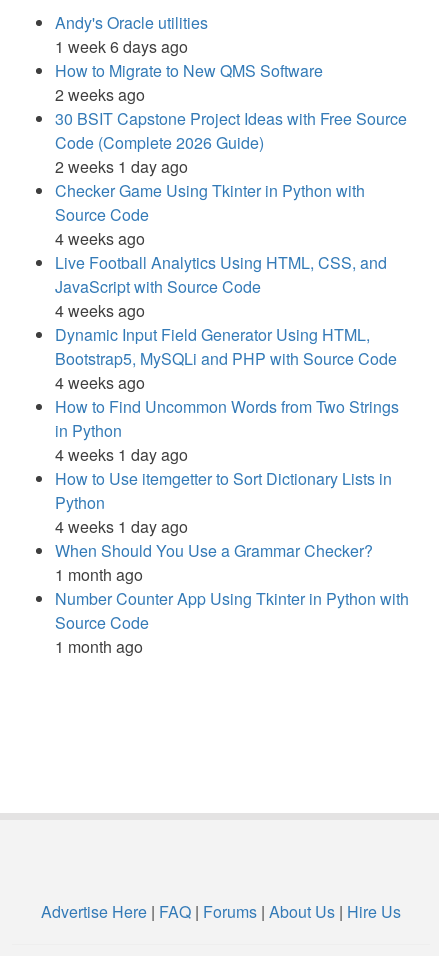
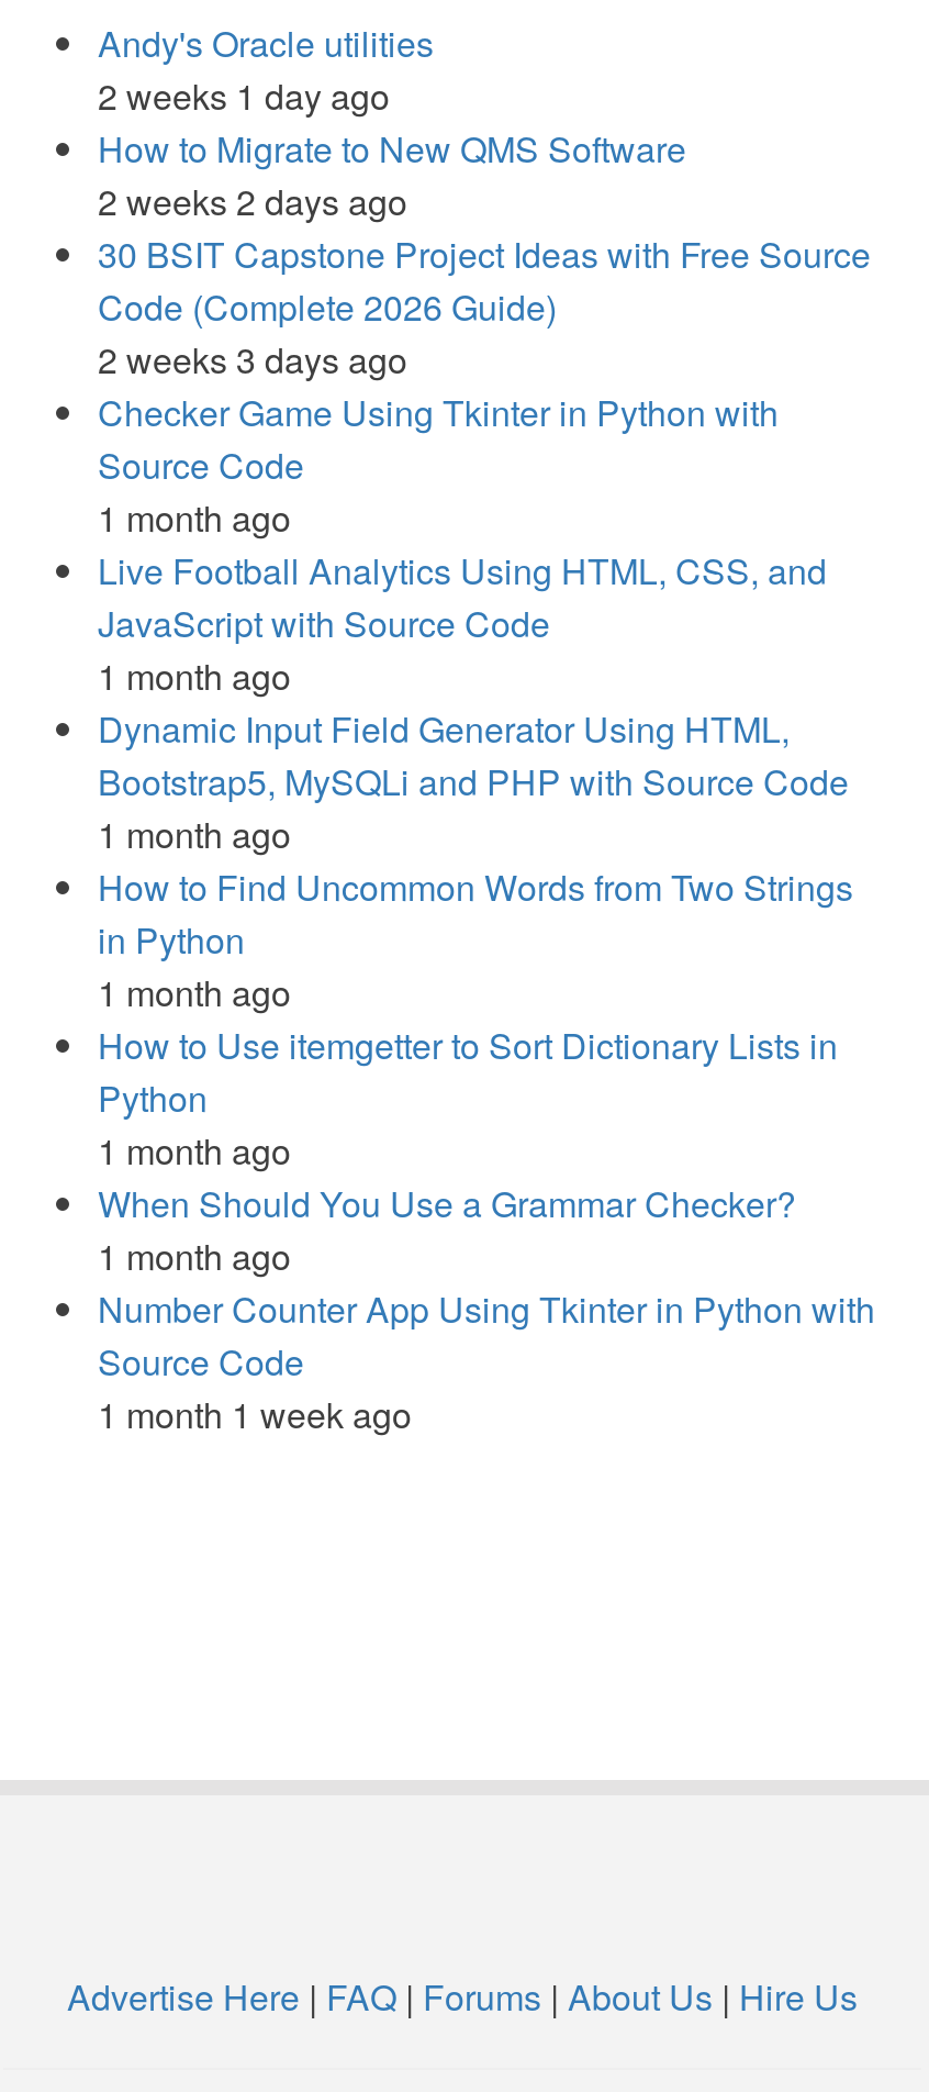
[55,35,188,58] 1 week 6 days ago -> [98,70,390,121] 2 weeks 1 day ago
[55,83,145,106] 2 weeks ago -> [98,176,407,226] 2 weeks 2 days ago
[55,155,188,178] 2 weeks 1 day ago -> [98,334,407,385] 2 weeks 3 days ago
[55,227,145,250] 4 weeks ago -> [98,492,291,543] 1 month ago
[55,299,145,322] 4 weeks ago -> [98,650,291,701] 1 month ago
[55,371,145,394] 4 weeks ago -> [98,809,291,859] 1 month ago
[55,443,188,466] 4 weeks 1 day ago -> [98,967,291,1017] 1 month ago
[55,515,188,538] 4 weeks 1 day ago -> [98,1125,291,1176] 1 month ago
[55,635,143,658] 1 month ago -> [98,1389,412,1439] 1 month 1 week ago

